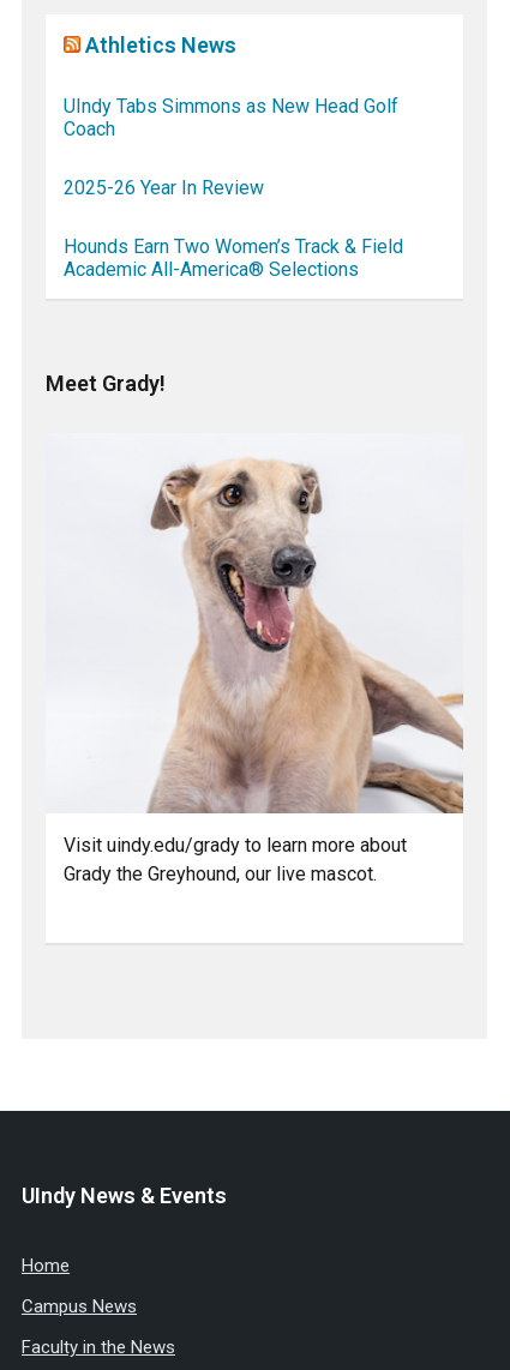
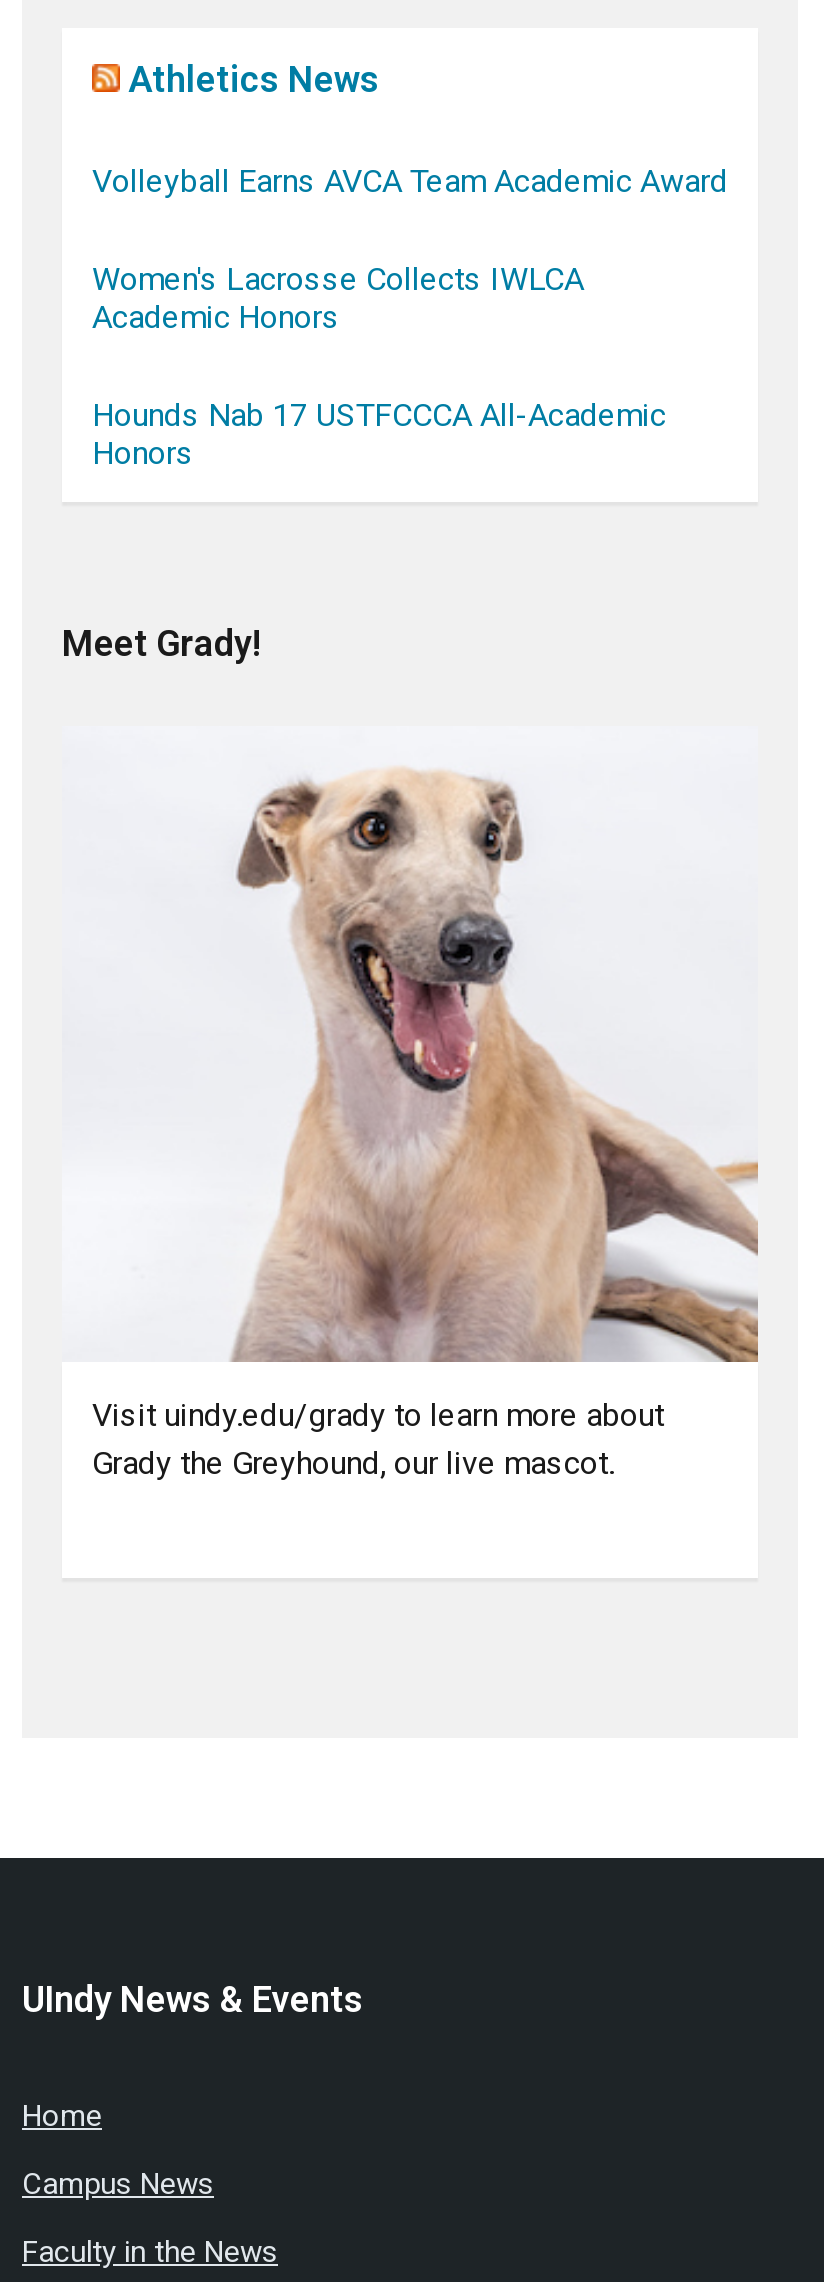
[64,94,398,140] UIndy Tabs Simmons as New Head Golf | Coach -> [92,162,728,200] Volleyball Earns AVCA Team Academic Award
[64,176,264,199] 2025-26 Year In Review -> [92,260,584,336] Women's Lacrosse Collects IWLCA | Academic Honors
[64,235,403,280] Hounds Earn Two Women’s Track & Field | Academic All-America® Selections -> [92,396,666,472] Hounds Nab 17 USTFCCCA All-Academic | Honors

